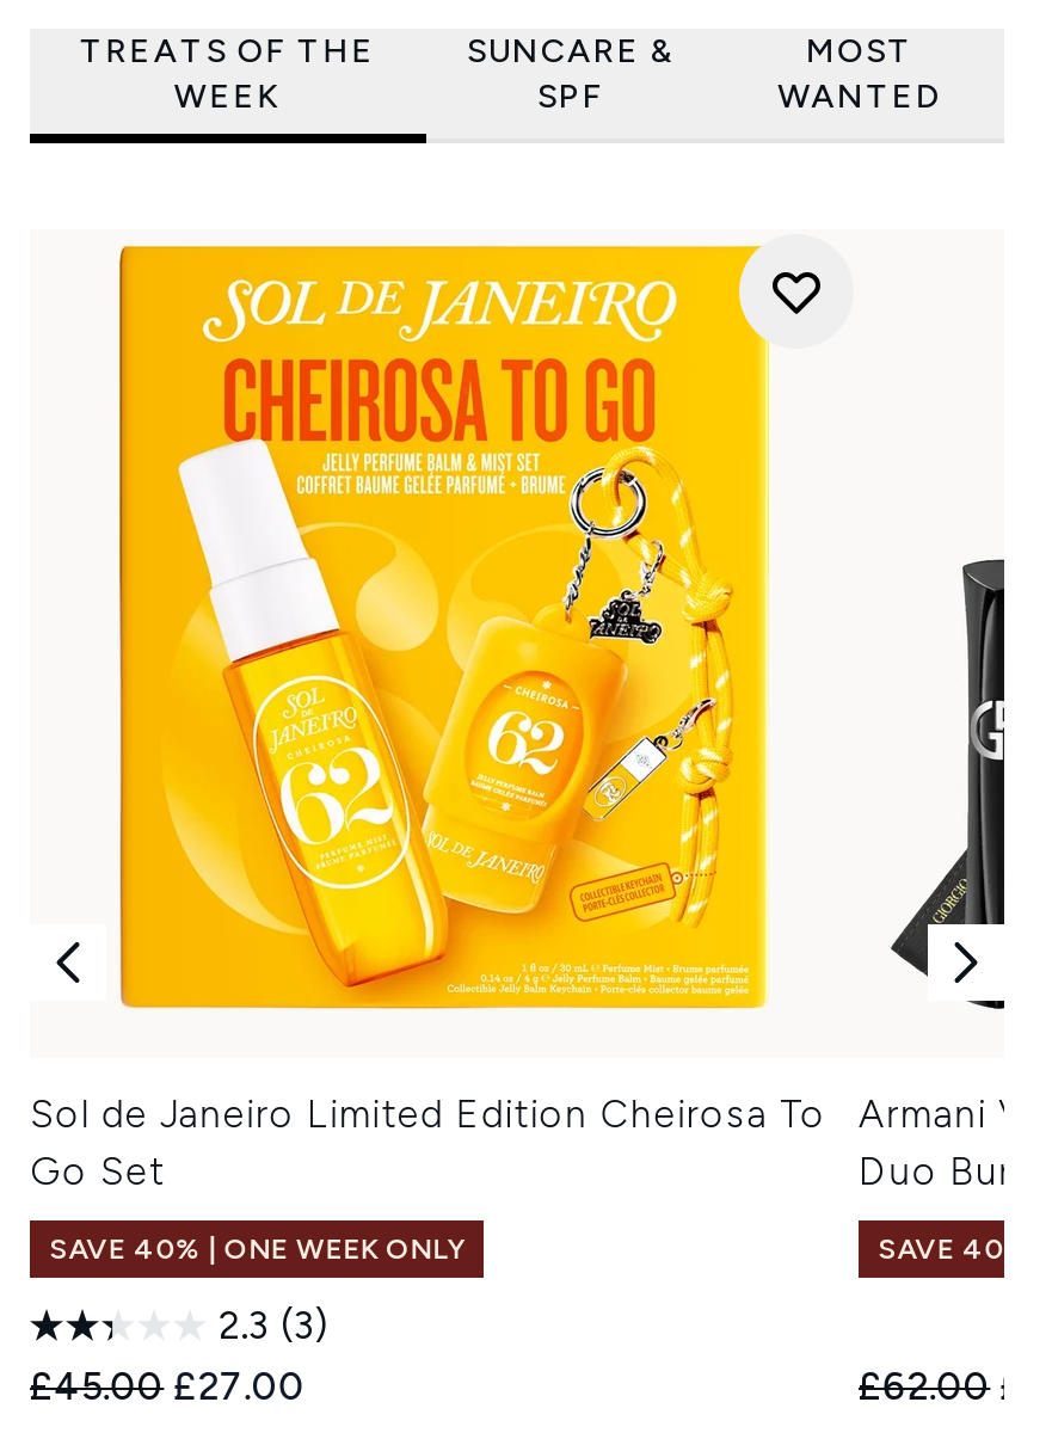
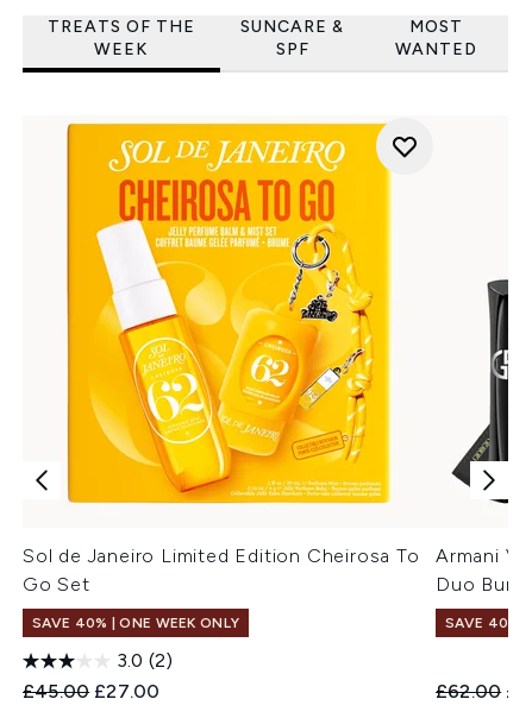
[219,1302,328,1347] 2.3 (3) -> [117,649,173,672] 3.0 (2)

